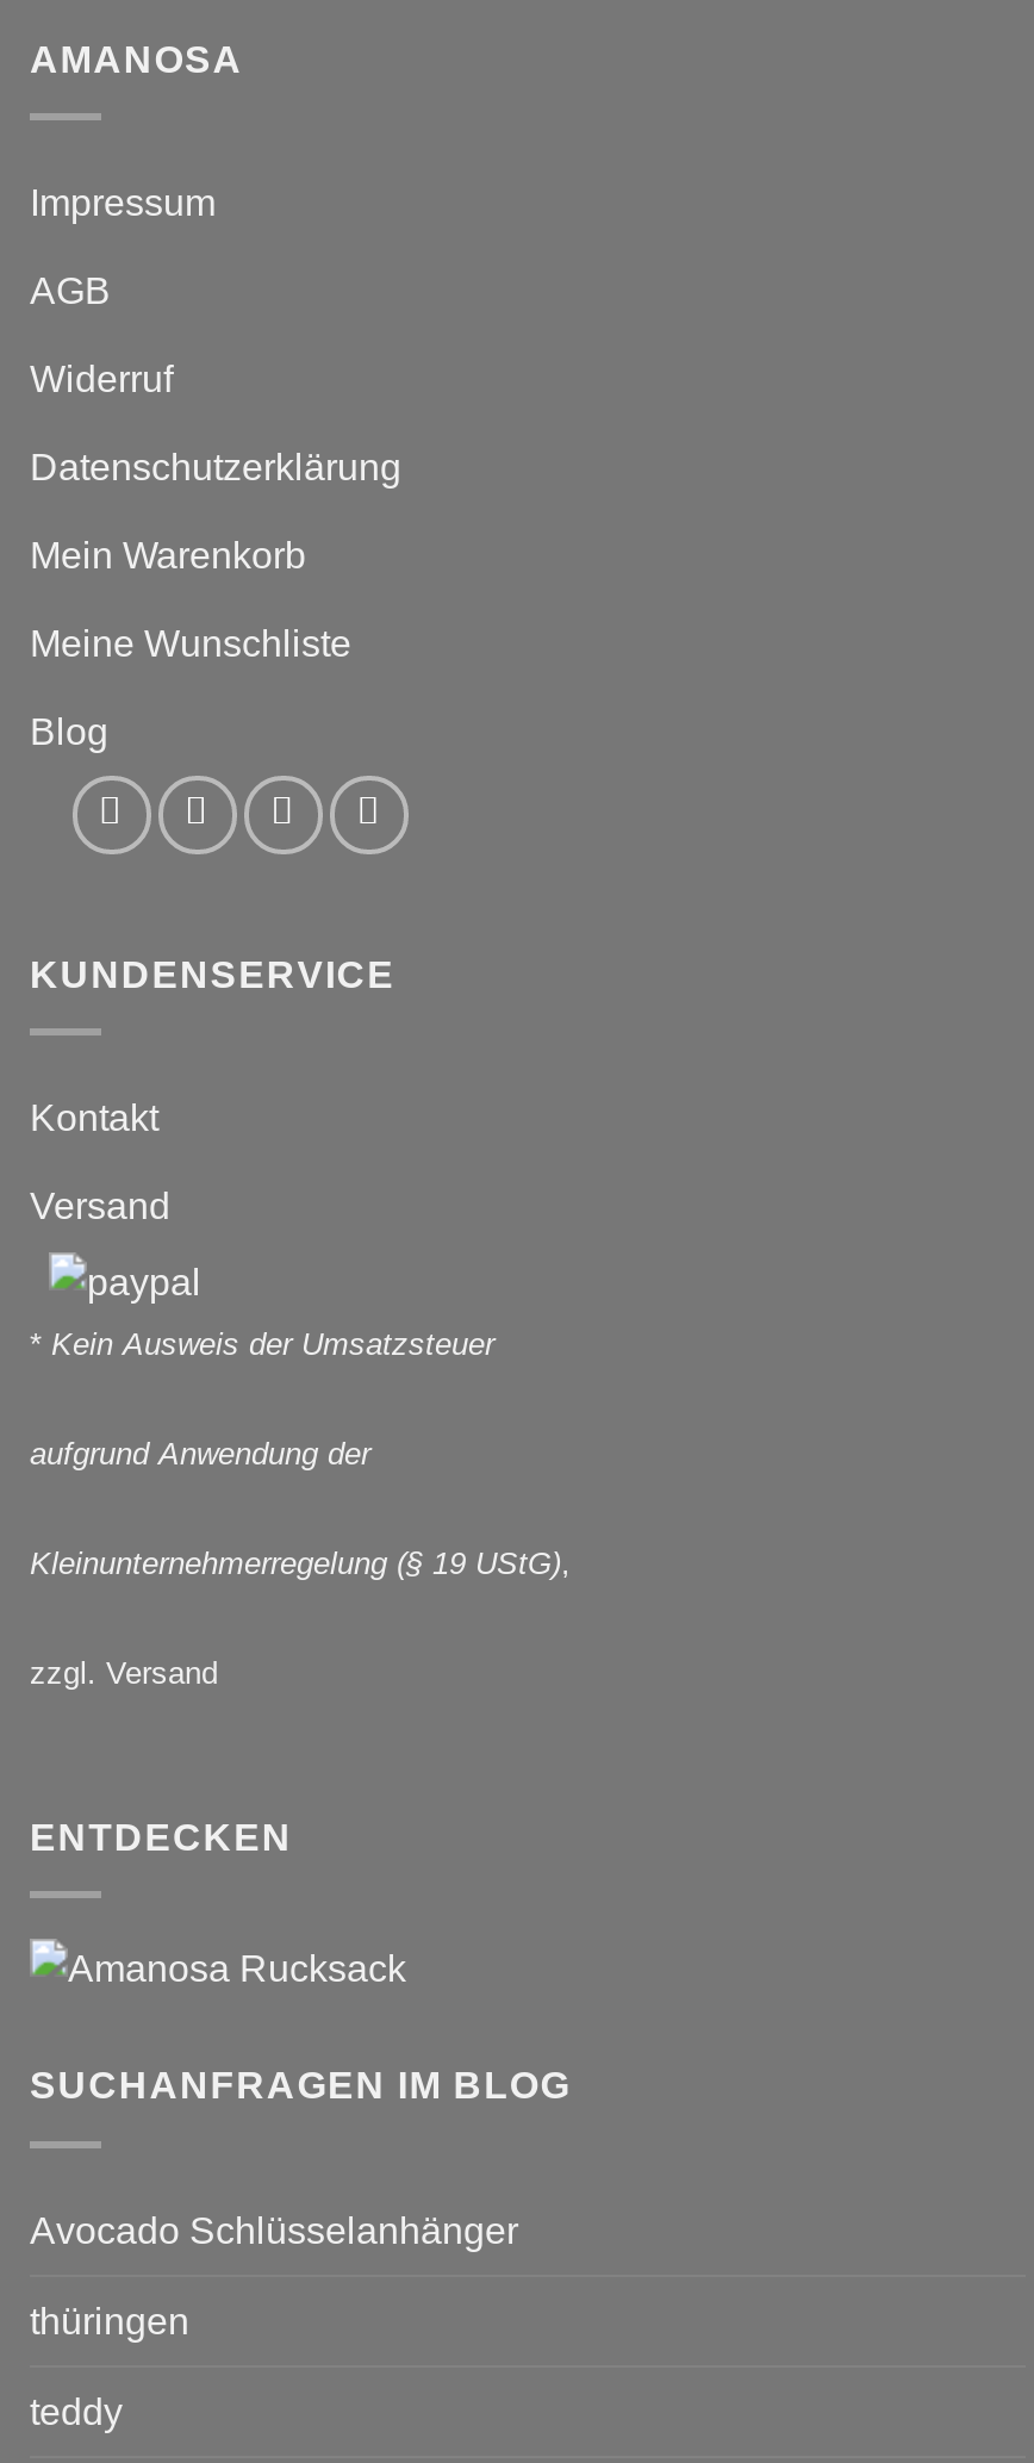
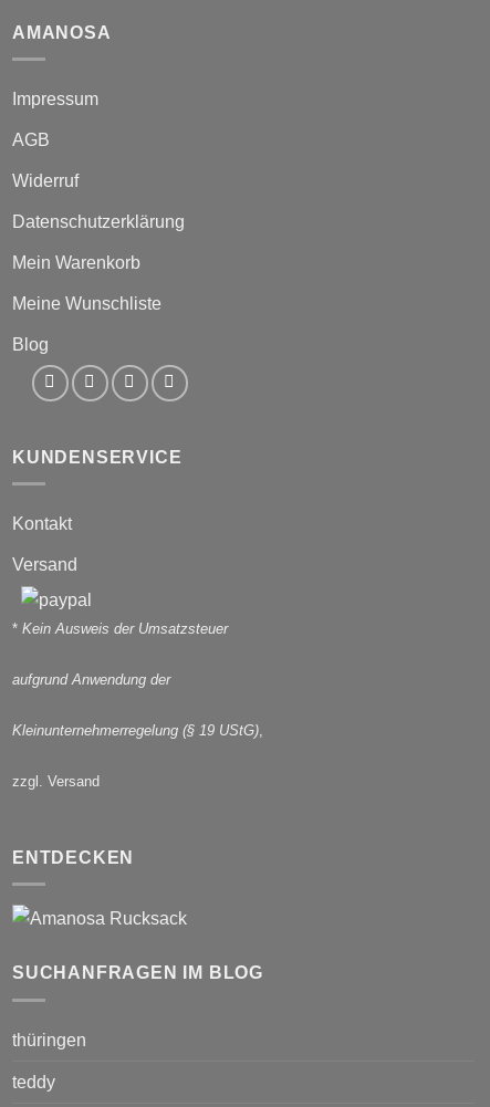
[30,2210,518,2251] Avocado Schlüsselanhänger -> none

